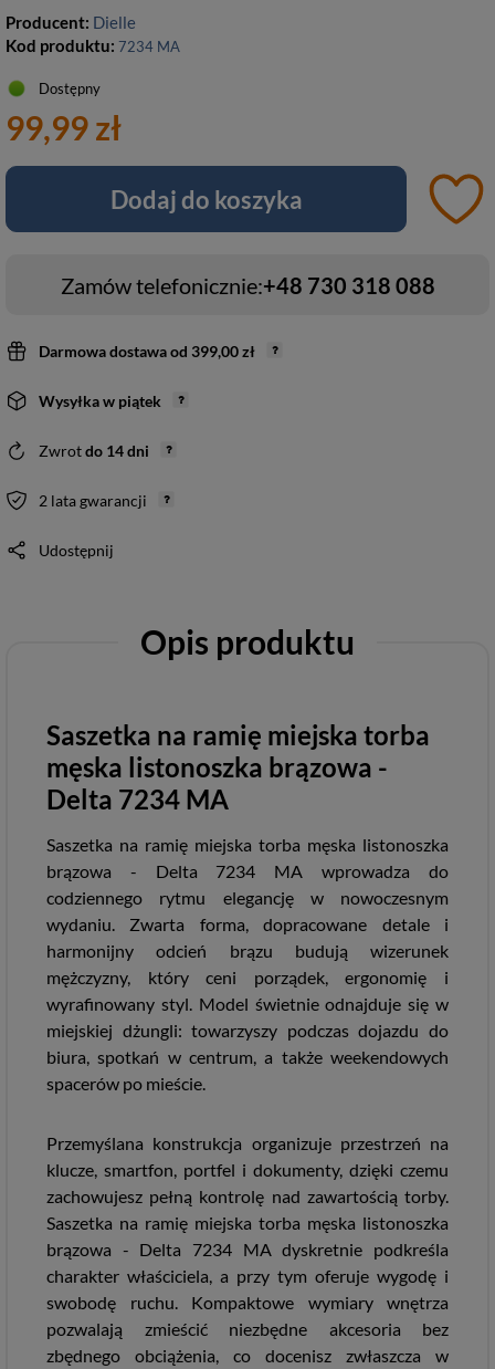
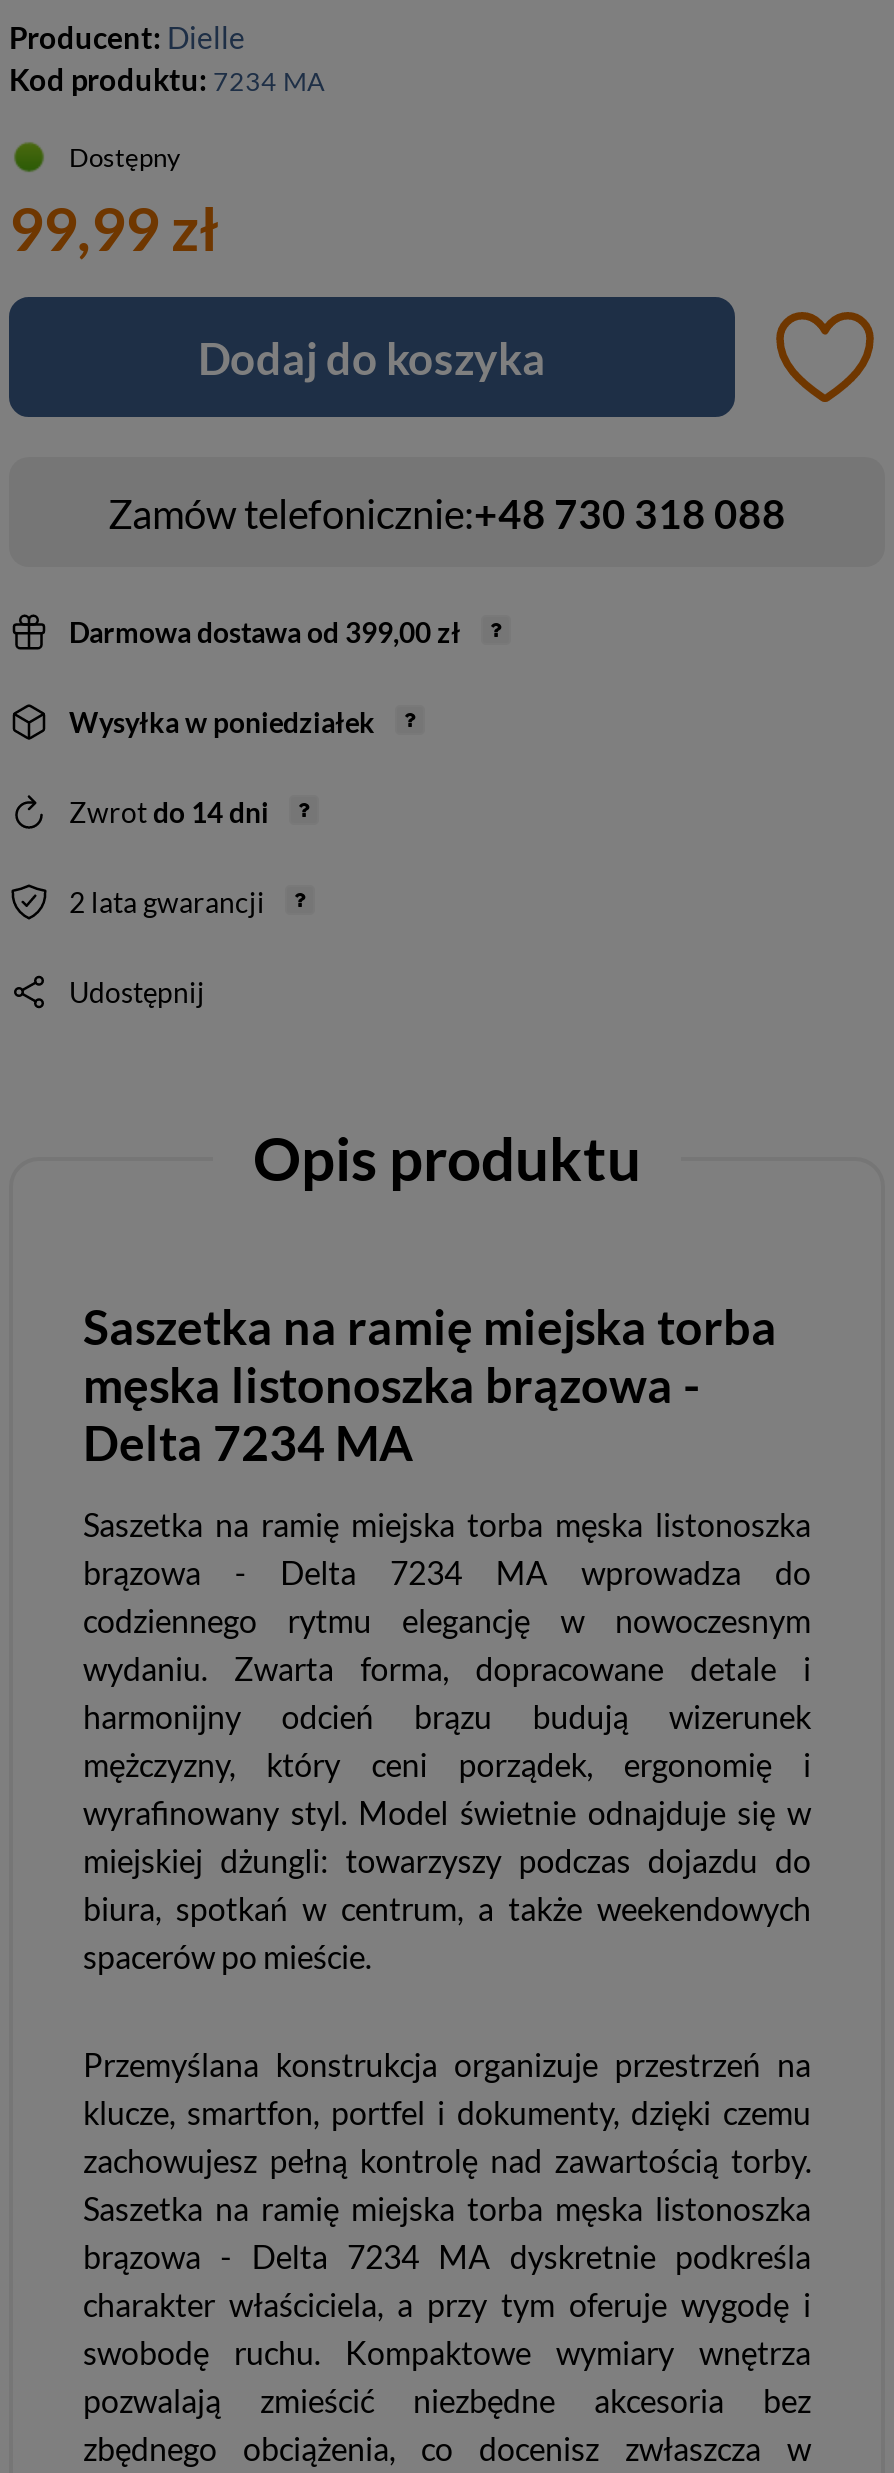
[39,391,161,410] Wysyłka w piątek -> [69,704,375,738] Wysyłka w poniedziałek

